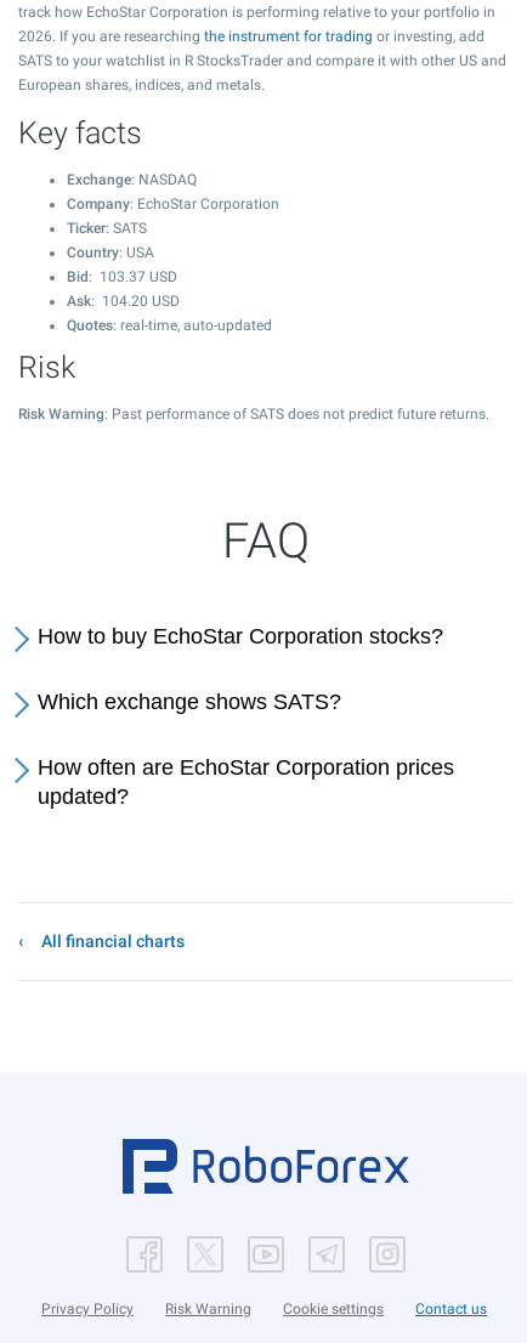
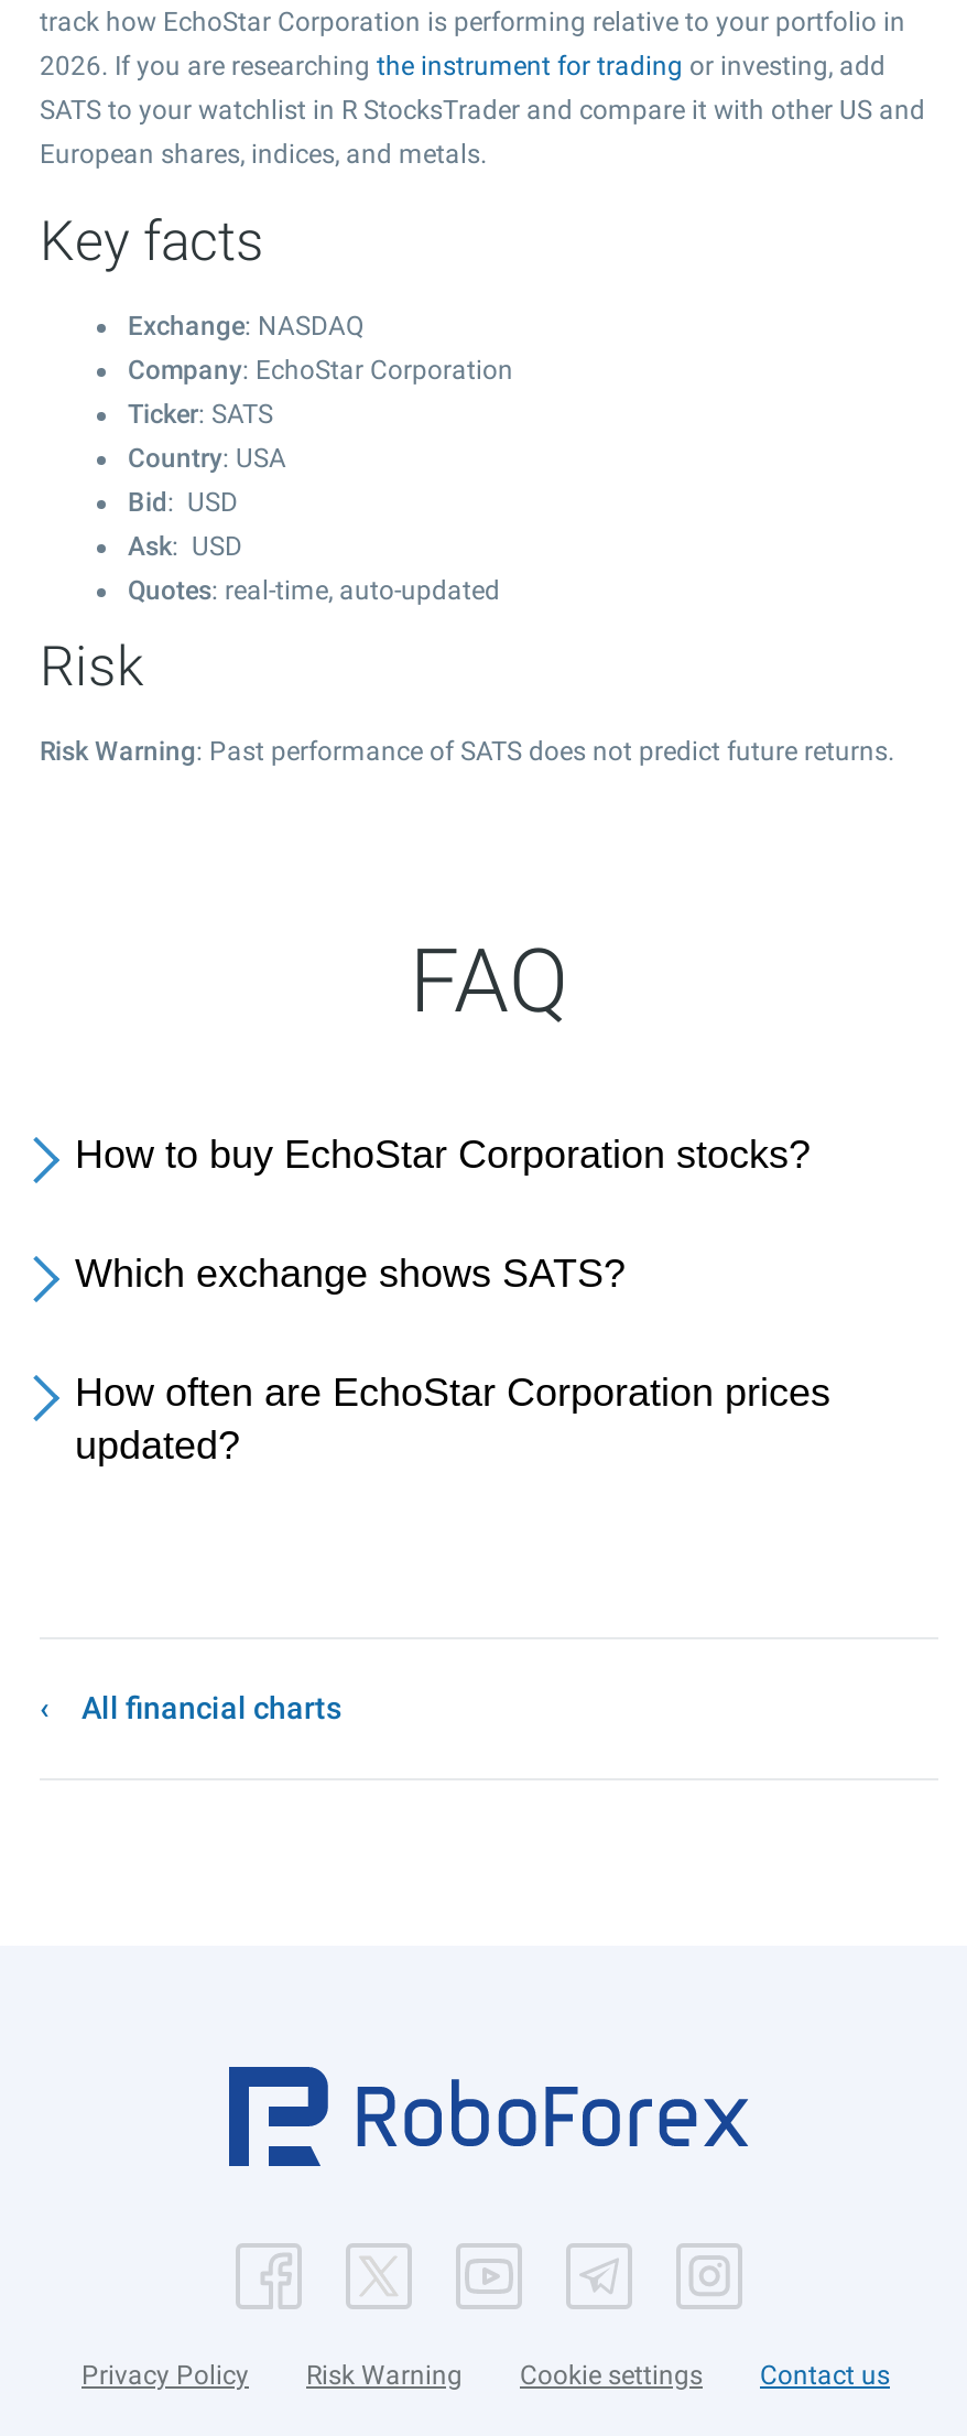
[67,268,180,310] Bid: 103.37 USD | Ask: 104.20 USD -> [128,487,242,562] Bid: USD | Ask: USD

